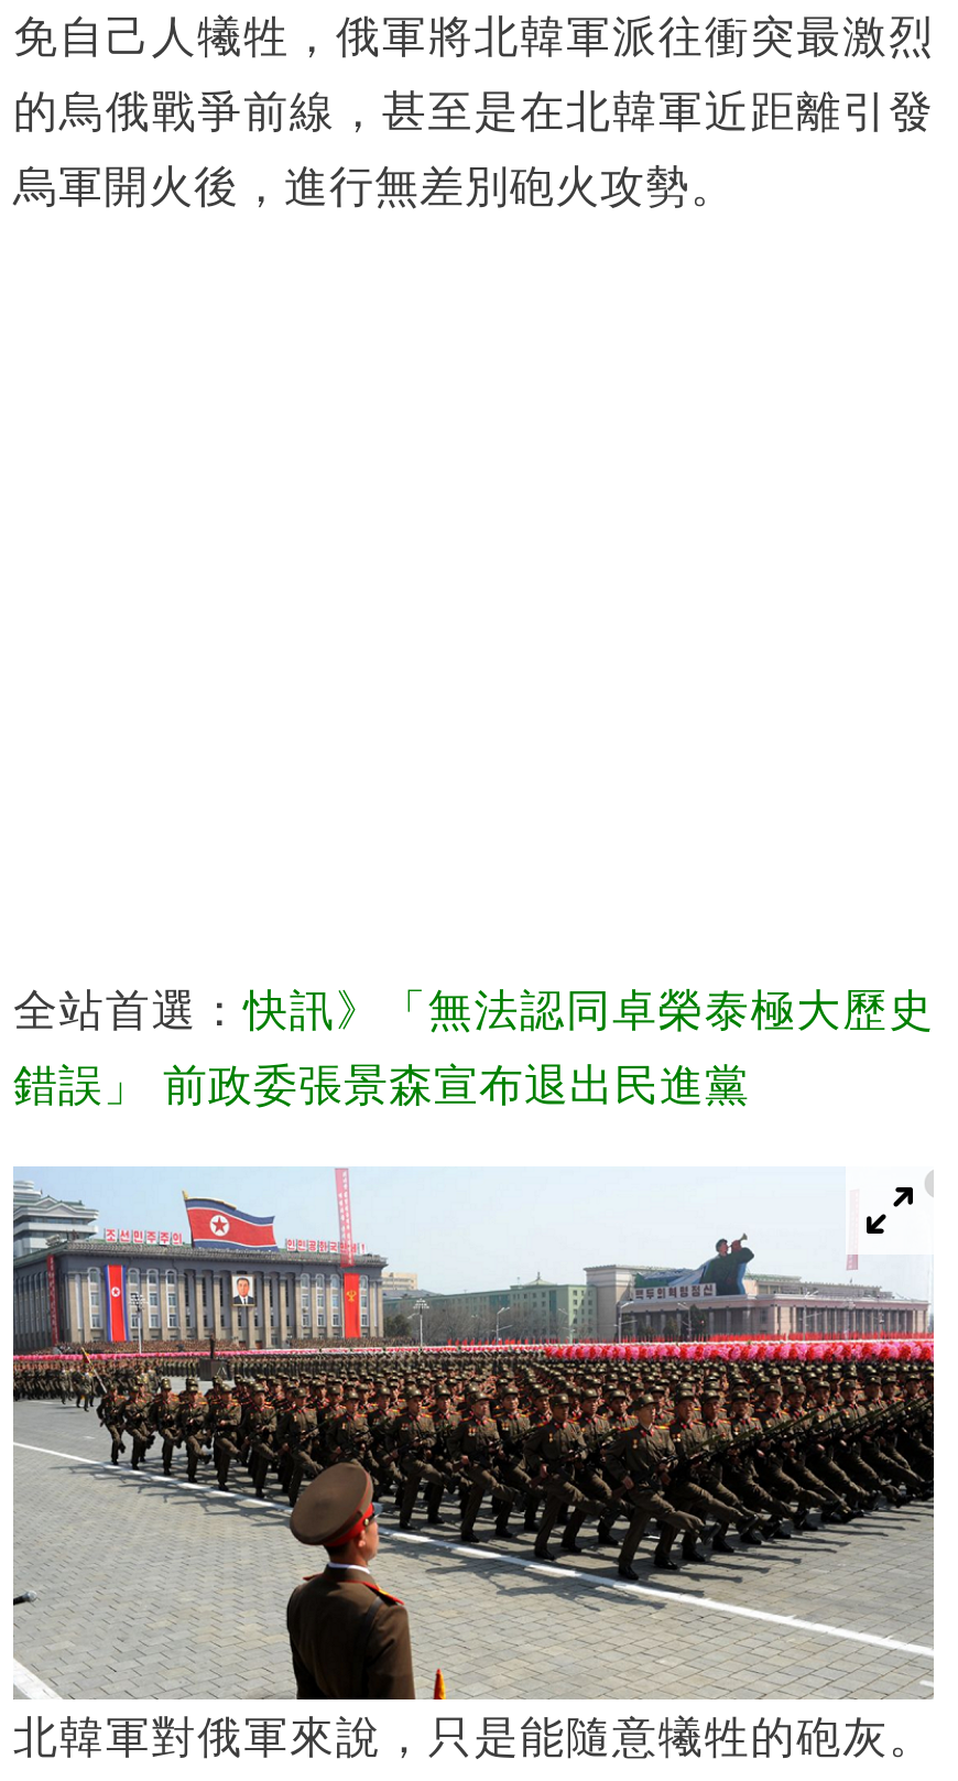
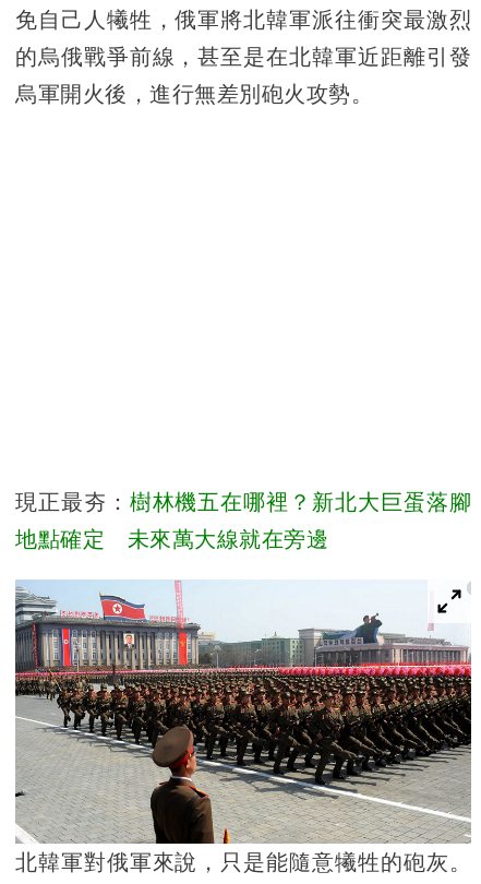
[13,985,934,1033] 全站首選：快訊》「無法認同卓榮泰極大歷史 -> [15,489,471,513] 現正最夯：樹林機五在哪裡？新北大巨蛋落腳
[13,1060,750,1108] 錯誤」 前政委張景森宣布退出民進黨 -> [15,527,328,551] 地點確定 未來萬大線就在旁邊

